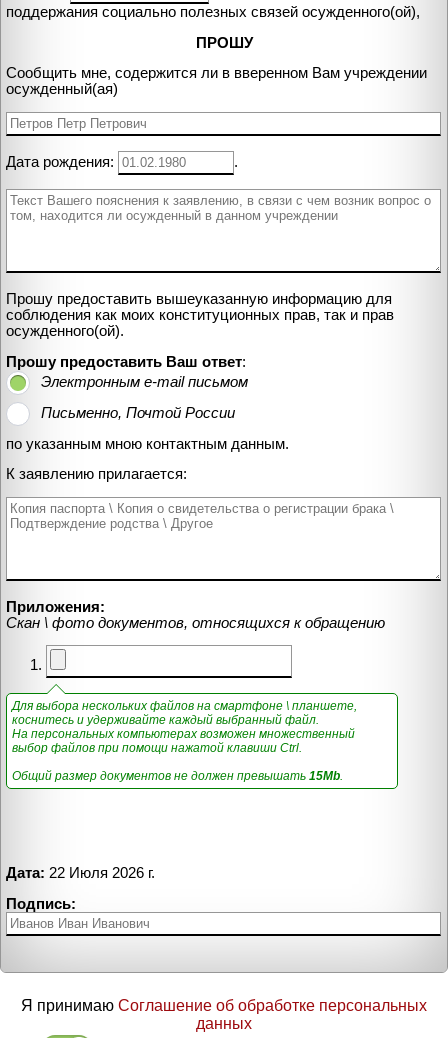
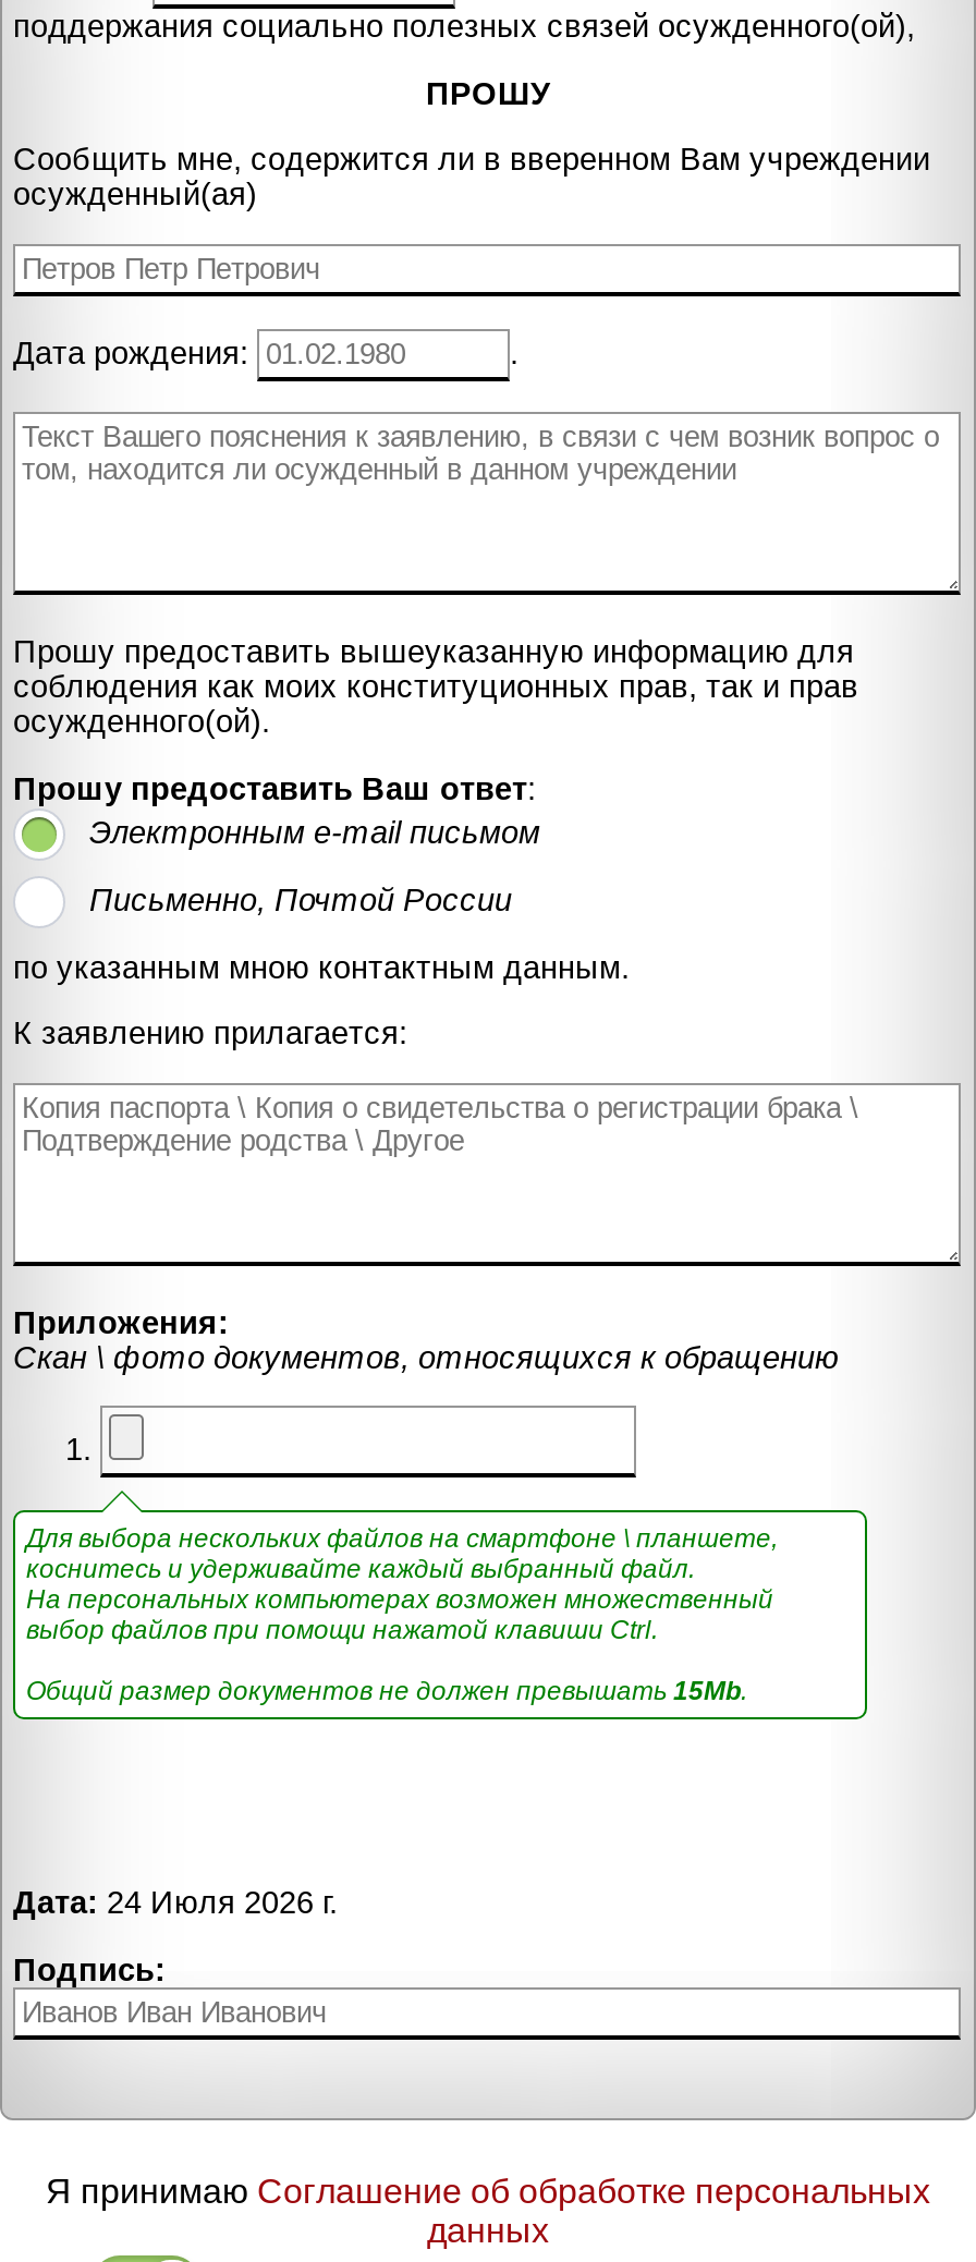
[6,865,155,881] Дата: 22 Июля 2026 г. -> [13,1885,338,1920] Дата: 24 Июля 2026 г.

